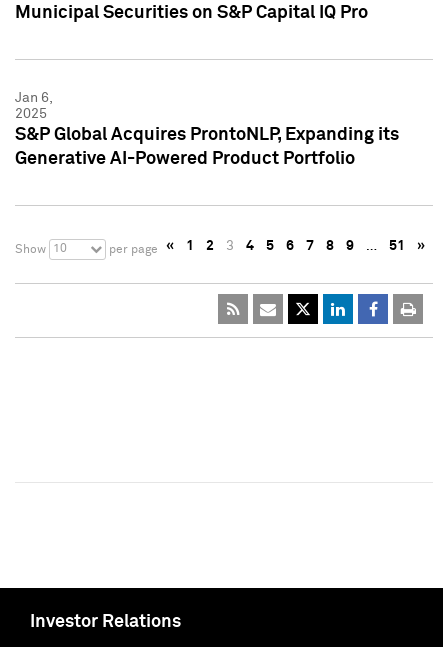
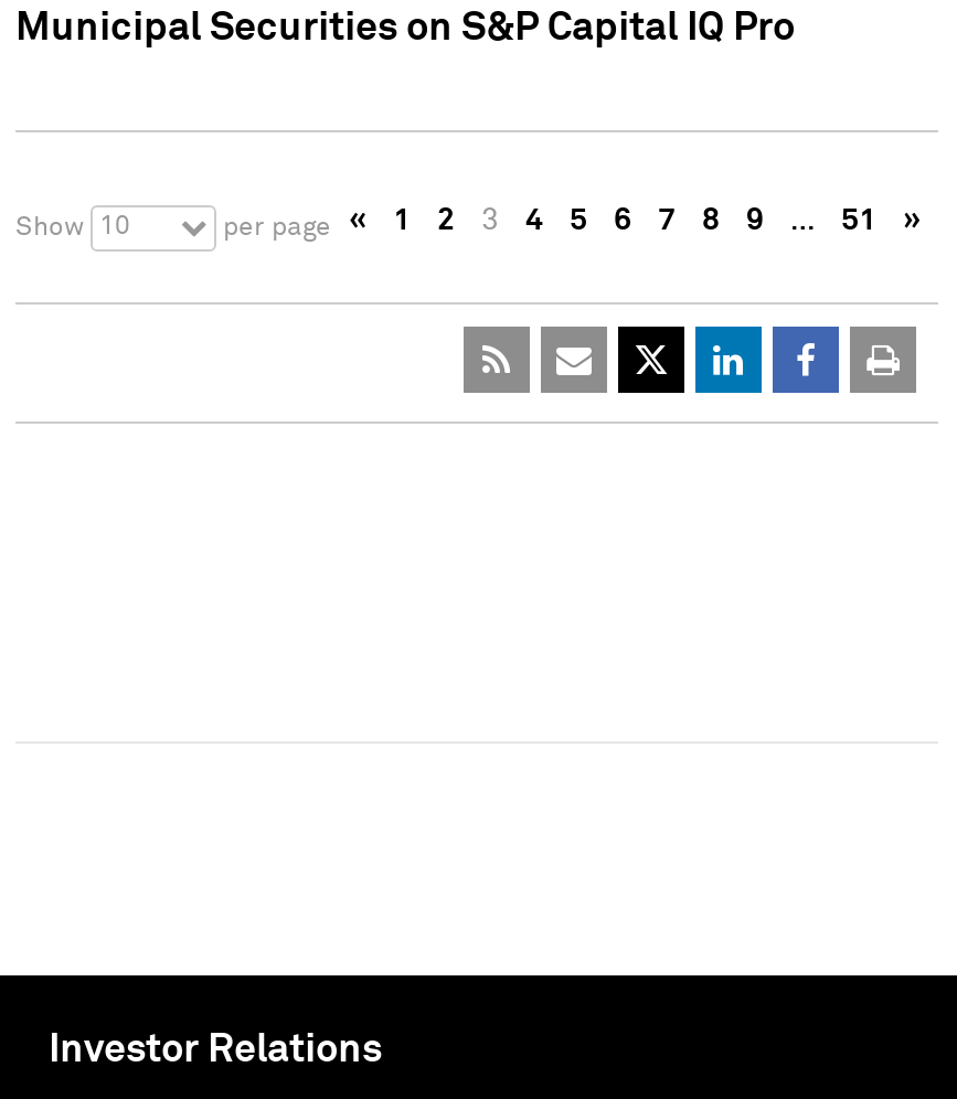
[15,91,399,168] Jan 6, | 2025 | S&P Global Acquires ProntoNLP, Expanding its | Generative AI-Powered Product Portfolio -> none

